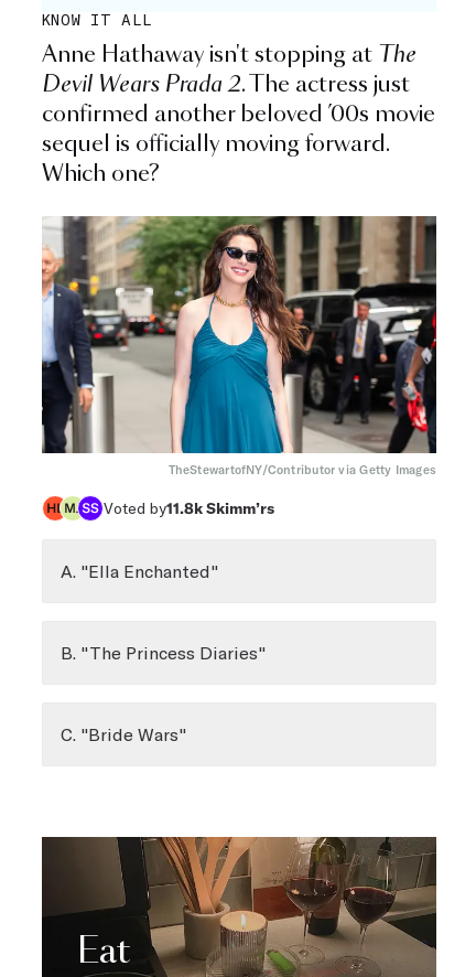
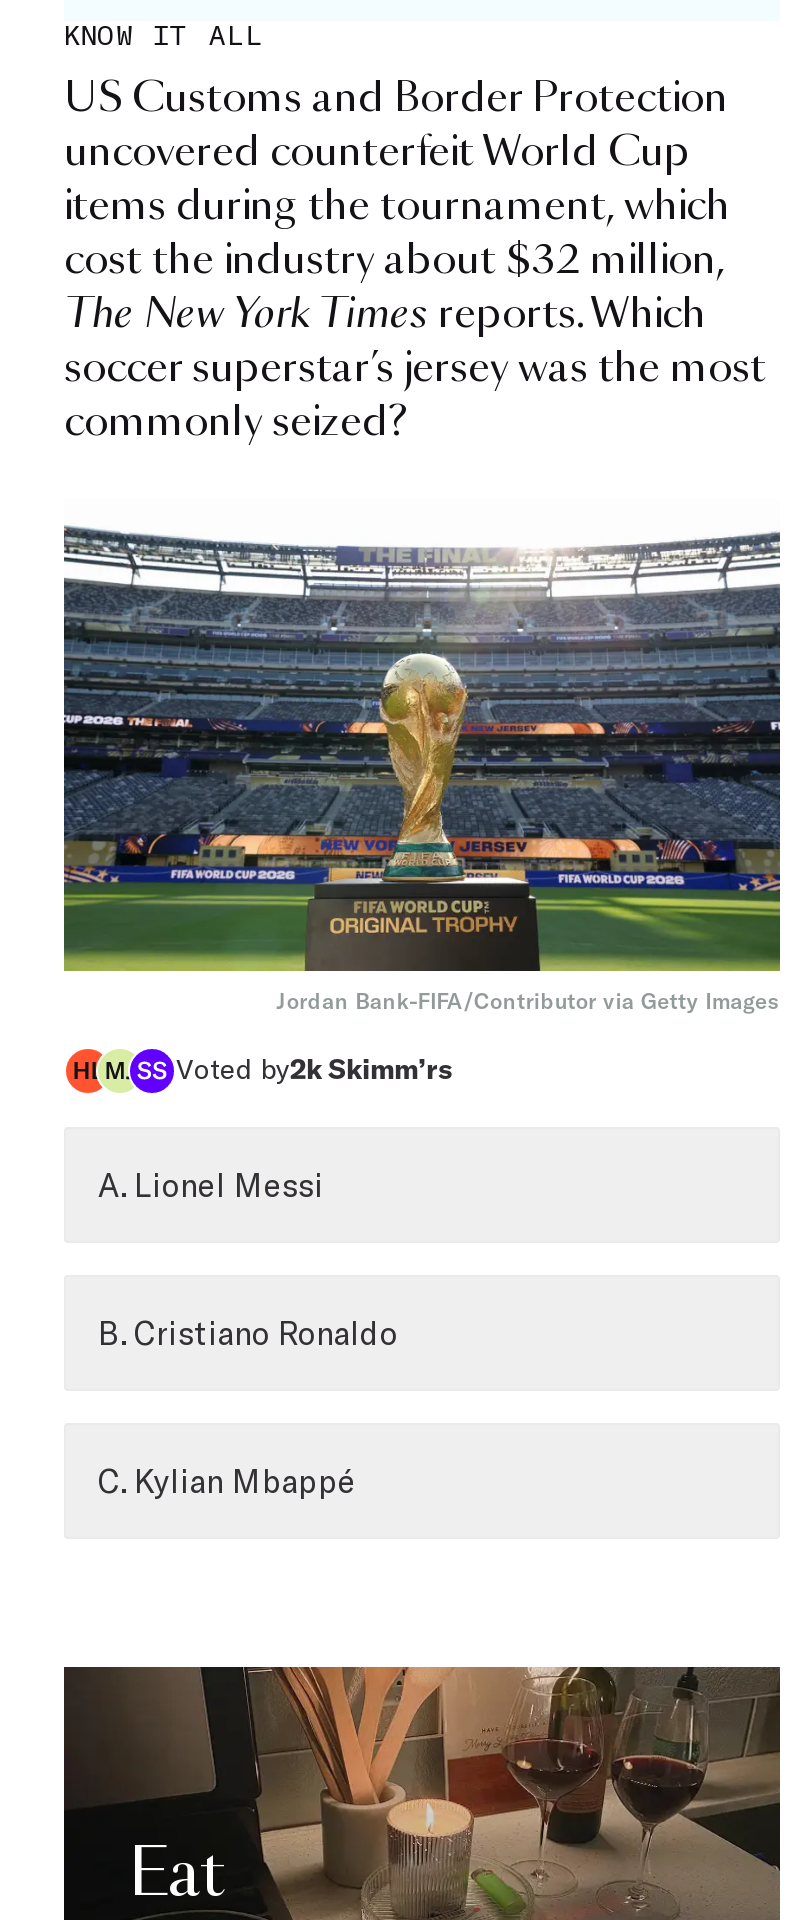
[42,44,435,185] Anne Hathaway isn't stopping at The | Devil Wears Prada 2. The actress just | confirmed another beloved ’00s movie | sequel is officially moving forward. | Which one? -> [64,79,766,443] US Customs and Border Protection | uncovered counterfeit World Cup | items during the tournament, which | cost the industry about $32 million, | The New York Times reports. Which | soccer superstar’s jersey was the most | commonly seized?
[41,224,437,478] [image] | TheStewartofNY/Contributor via Getty Images -> [62,525,782,1014] [image] | Jordan Bank-FIFA/Contributor via Getty Images
[104,498,274,518] Voted by11.8kSkimm’rs -> [176,1051,452,1087] Voted by2kSkimm’rs
[61,561,218,583] A. "Ella Enchanted" -> [98,1164,324,1204] A. Lionel Messi
[61,642,266,664] B. "The Princess Diaries" -> [98,1312,398,1352] B. Cristiano Ronaldo
[61,724,186,746] C. "Bride Wars" -> [98,1460,356,1500] C. Kylian Mbappé

